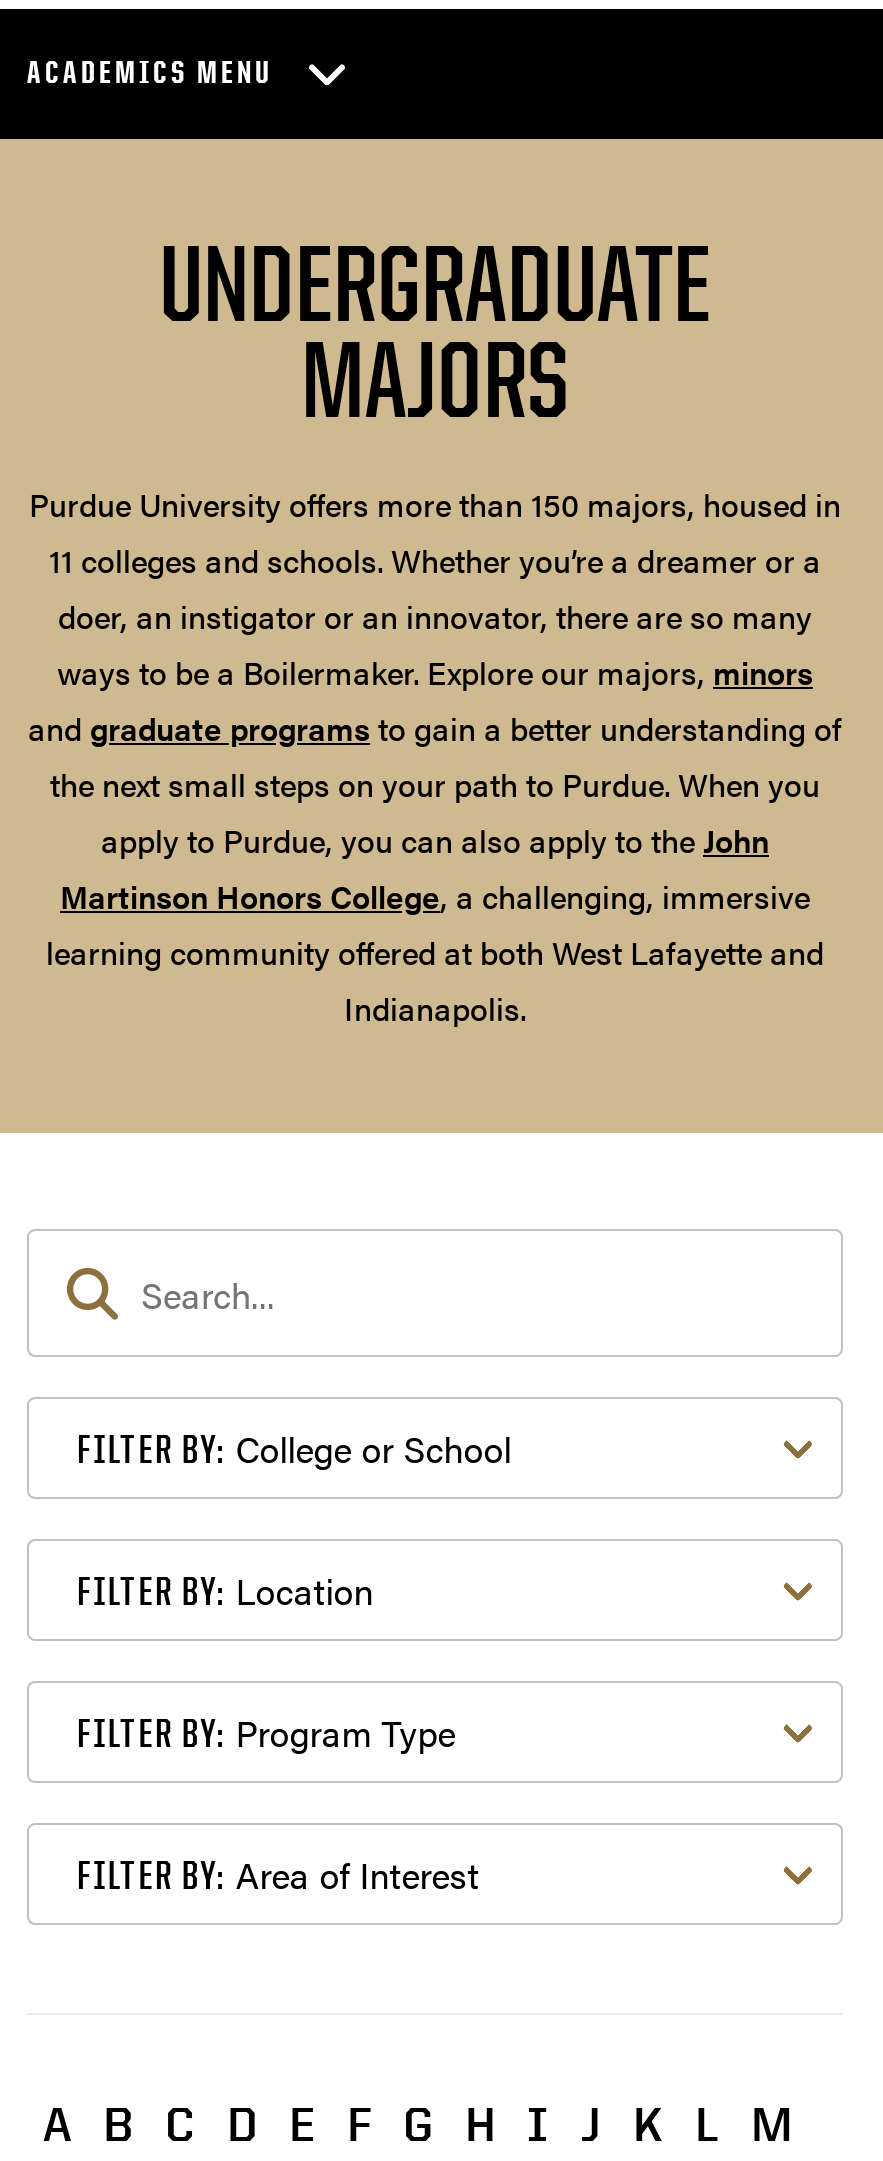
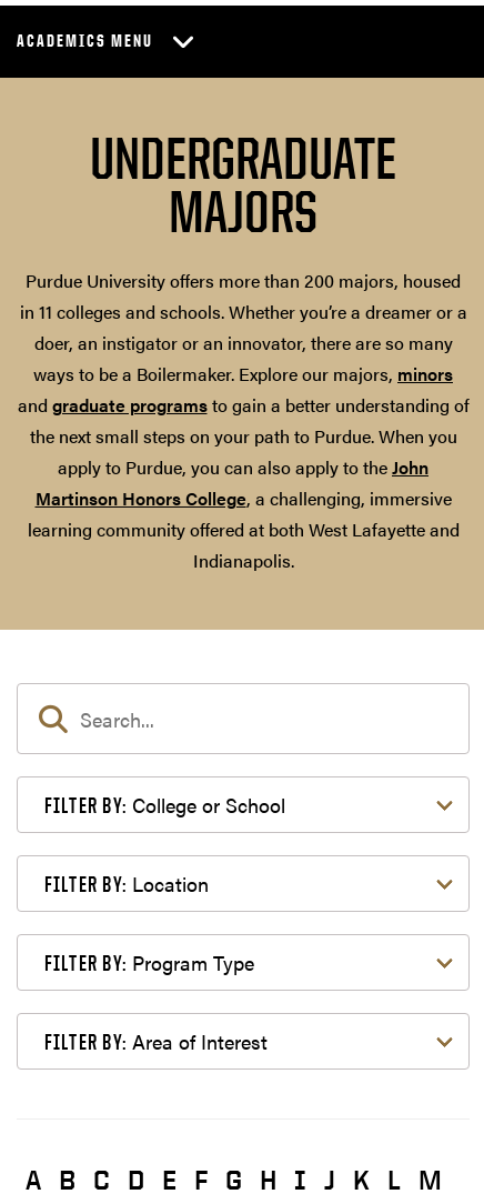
[29,481,841,583] Purdue University offers more than 150 majors, housed in | 11 colleges and schools. Whether you’re a dreamer or a -> [19,268,467,325] Purdue University offers more than 200 majors, housed | in 11 colleges and schools. Whether you’re a dreamer or a

